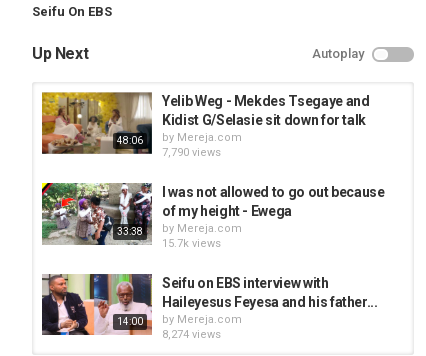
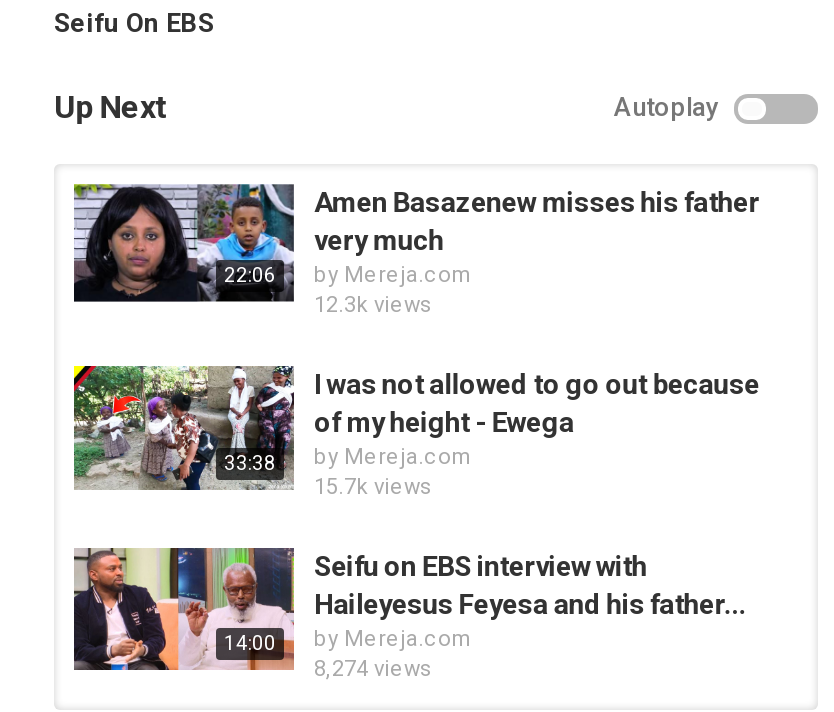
[41,91,242,155] [image] | 48:06 by Mereja.com -> [72,184,474,308] [image] | 22:06 by Mereja.com
[162,93,369,128] Yelib Weg - Mekdes Tsegaye and | Kidist G/Selasie sit down for talk -> [314,186,760,256] Amen Basazenew misses his father | very much
[162,146,221,159] 7,790 views -> [314,292,432,318] 12.3k views

